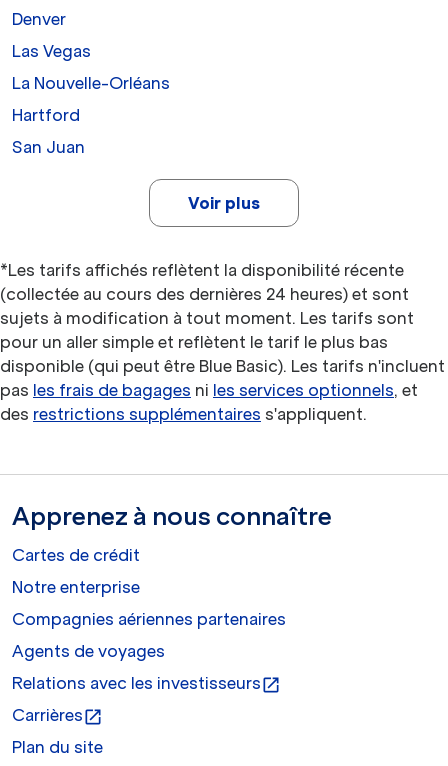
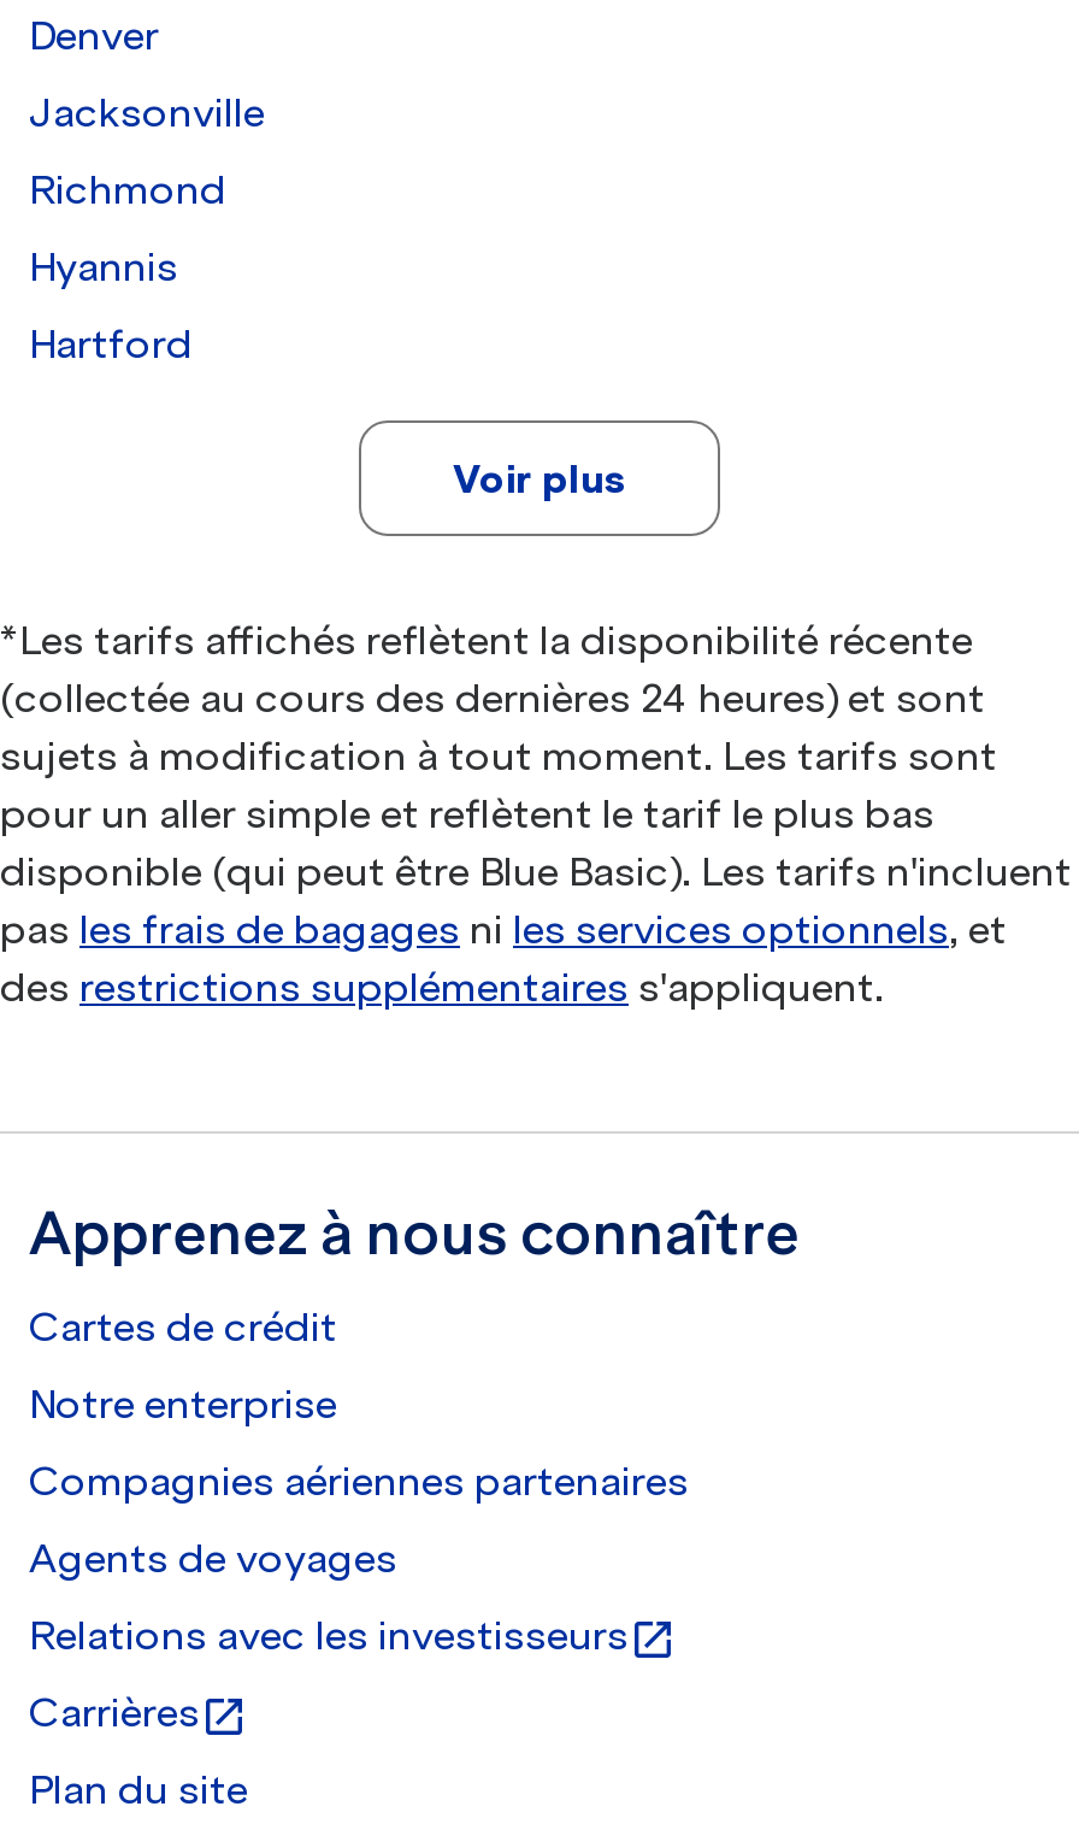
[12,41,170,93] Las Vegas | La Nouvelle-Orléans -> [29,88,265,290] Jacksonville | Richmond | Hyannis
moved [12,105,80,125] -> [29,319,193,367]: Hartford
[12,137,85,157] San Juan -> none

